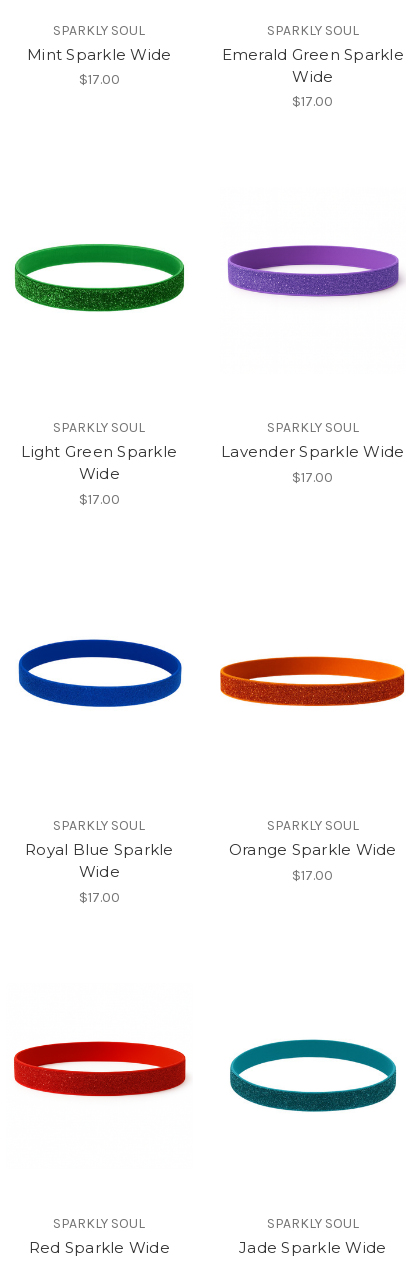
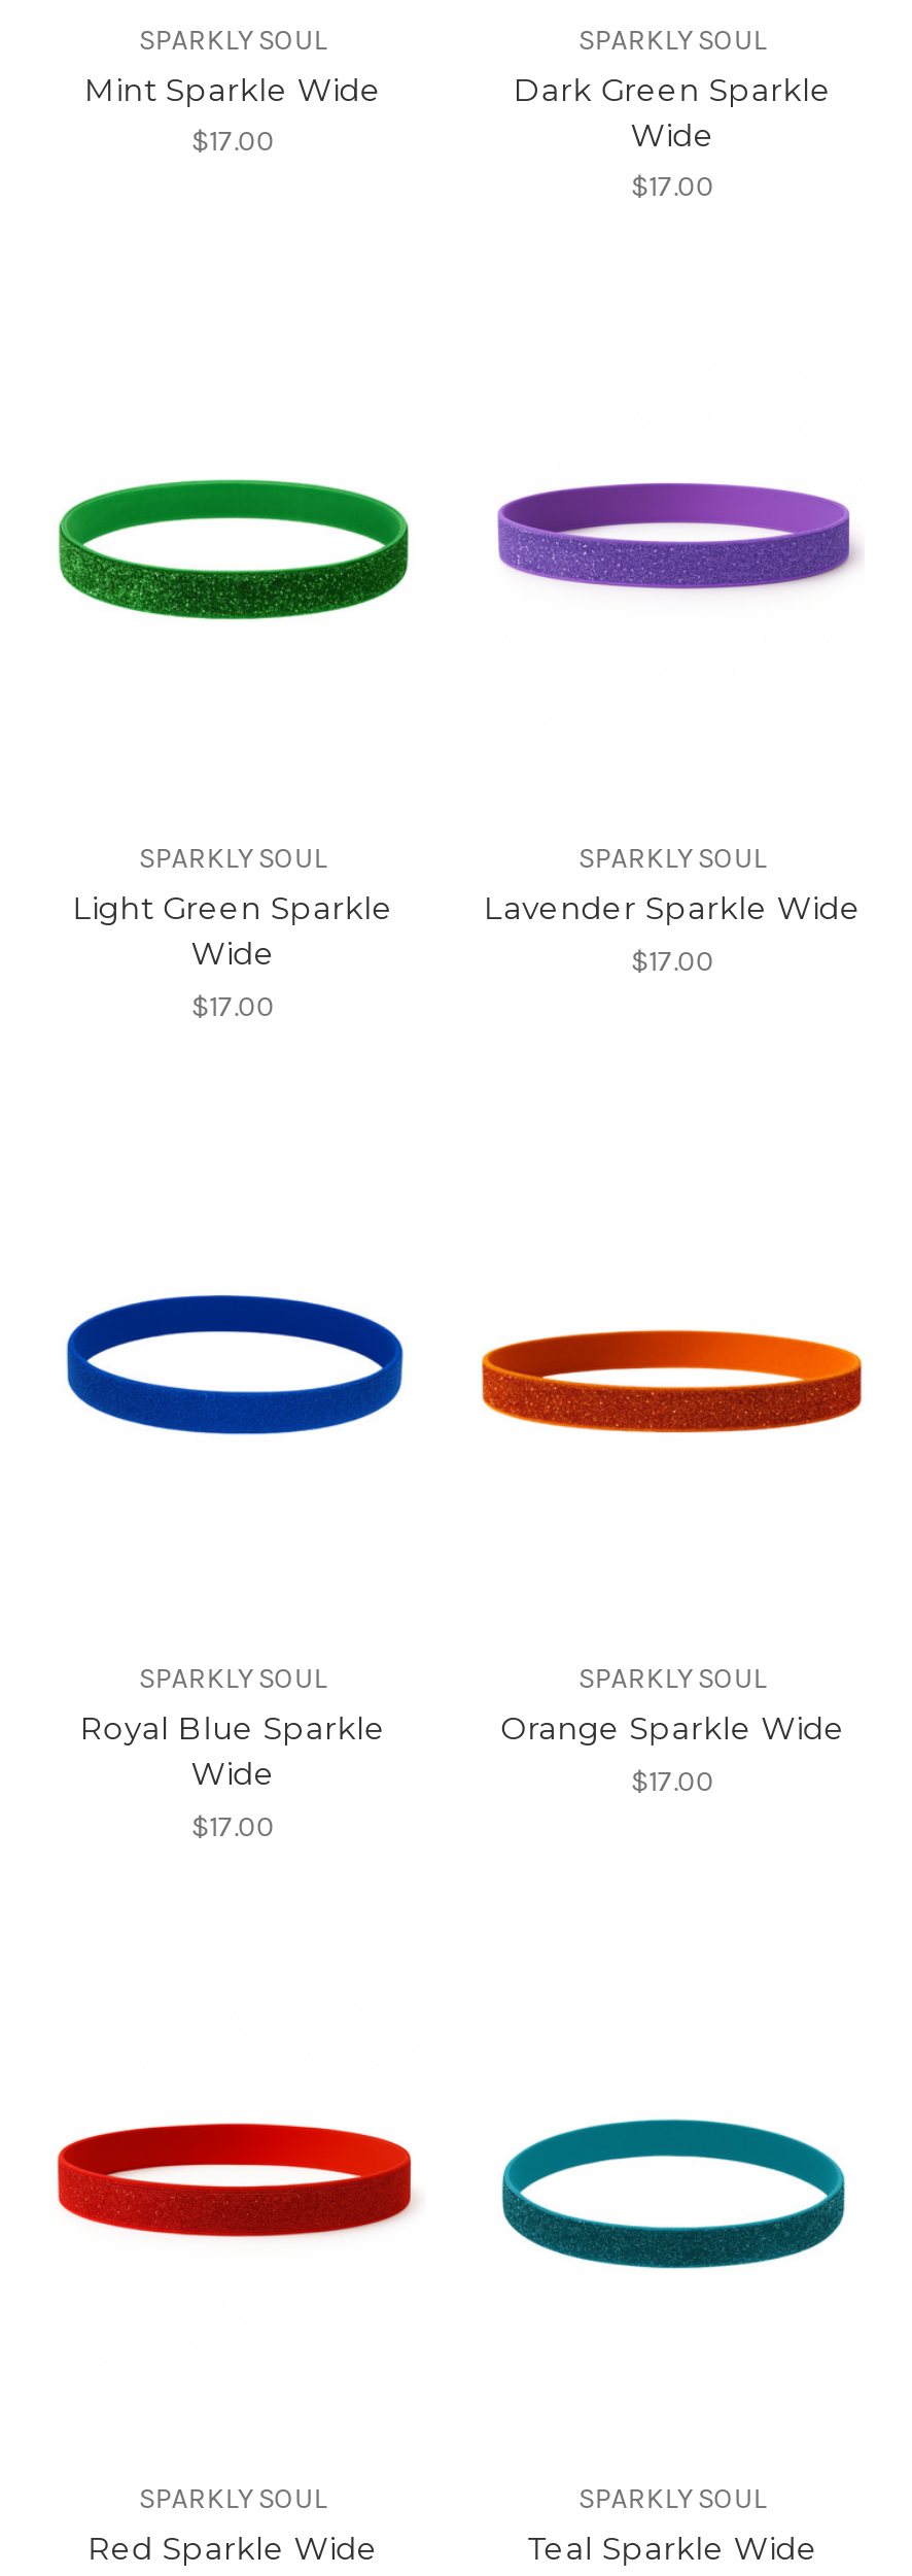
[222,44,404,63] Emerald Green Sparkle -> [514,69,832,108] Dark Green Sparkle
[239,1238,386,1257] Jade Sparkle Wide -> [527,2528,818,2567] Teal Sparkle Wide

